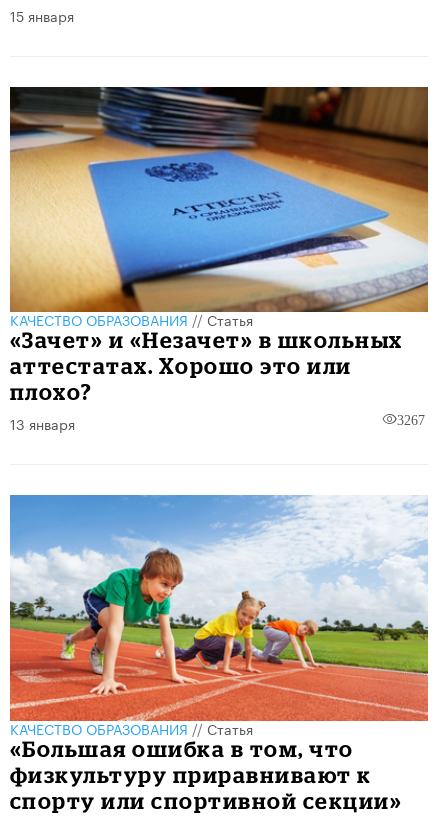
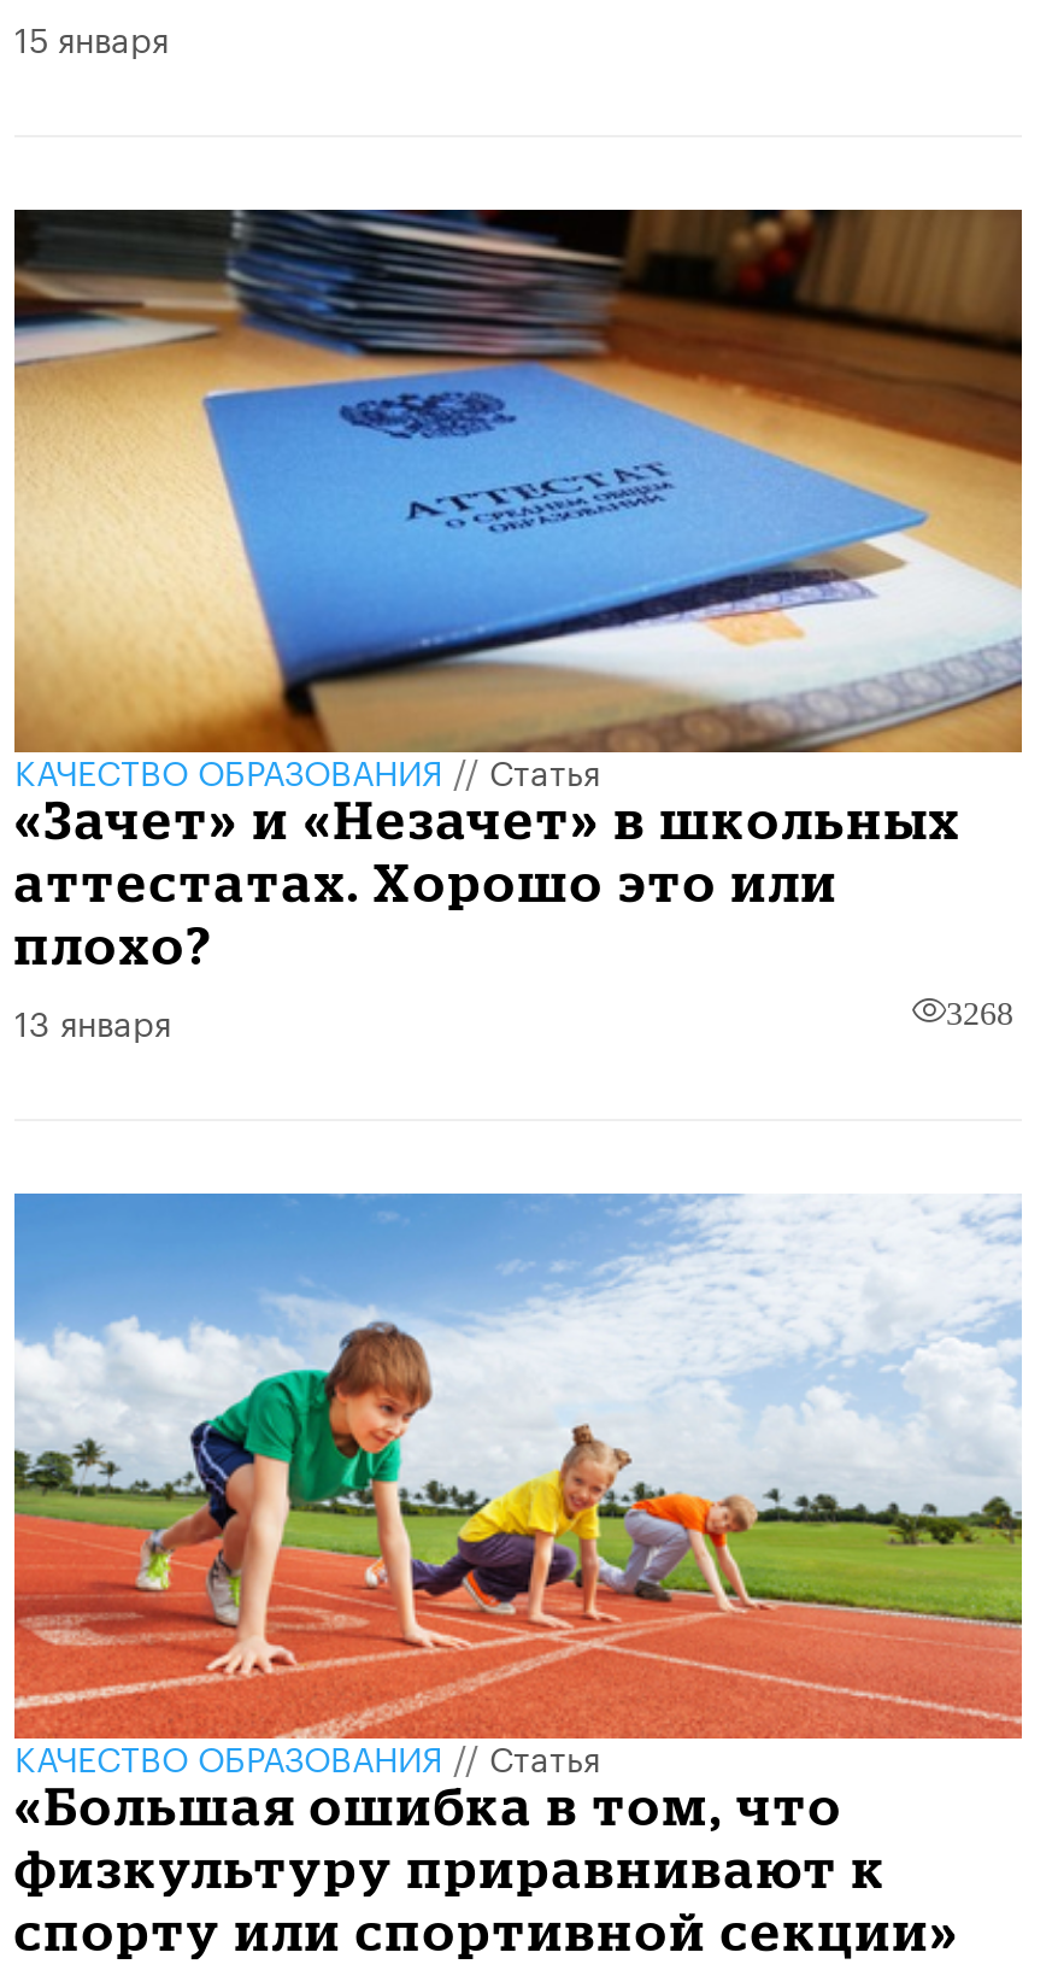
[396,412,424,426] 3267 -> [946,994,1013,1028] 3268

